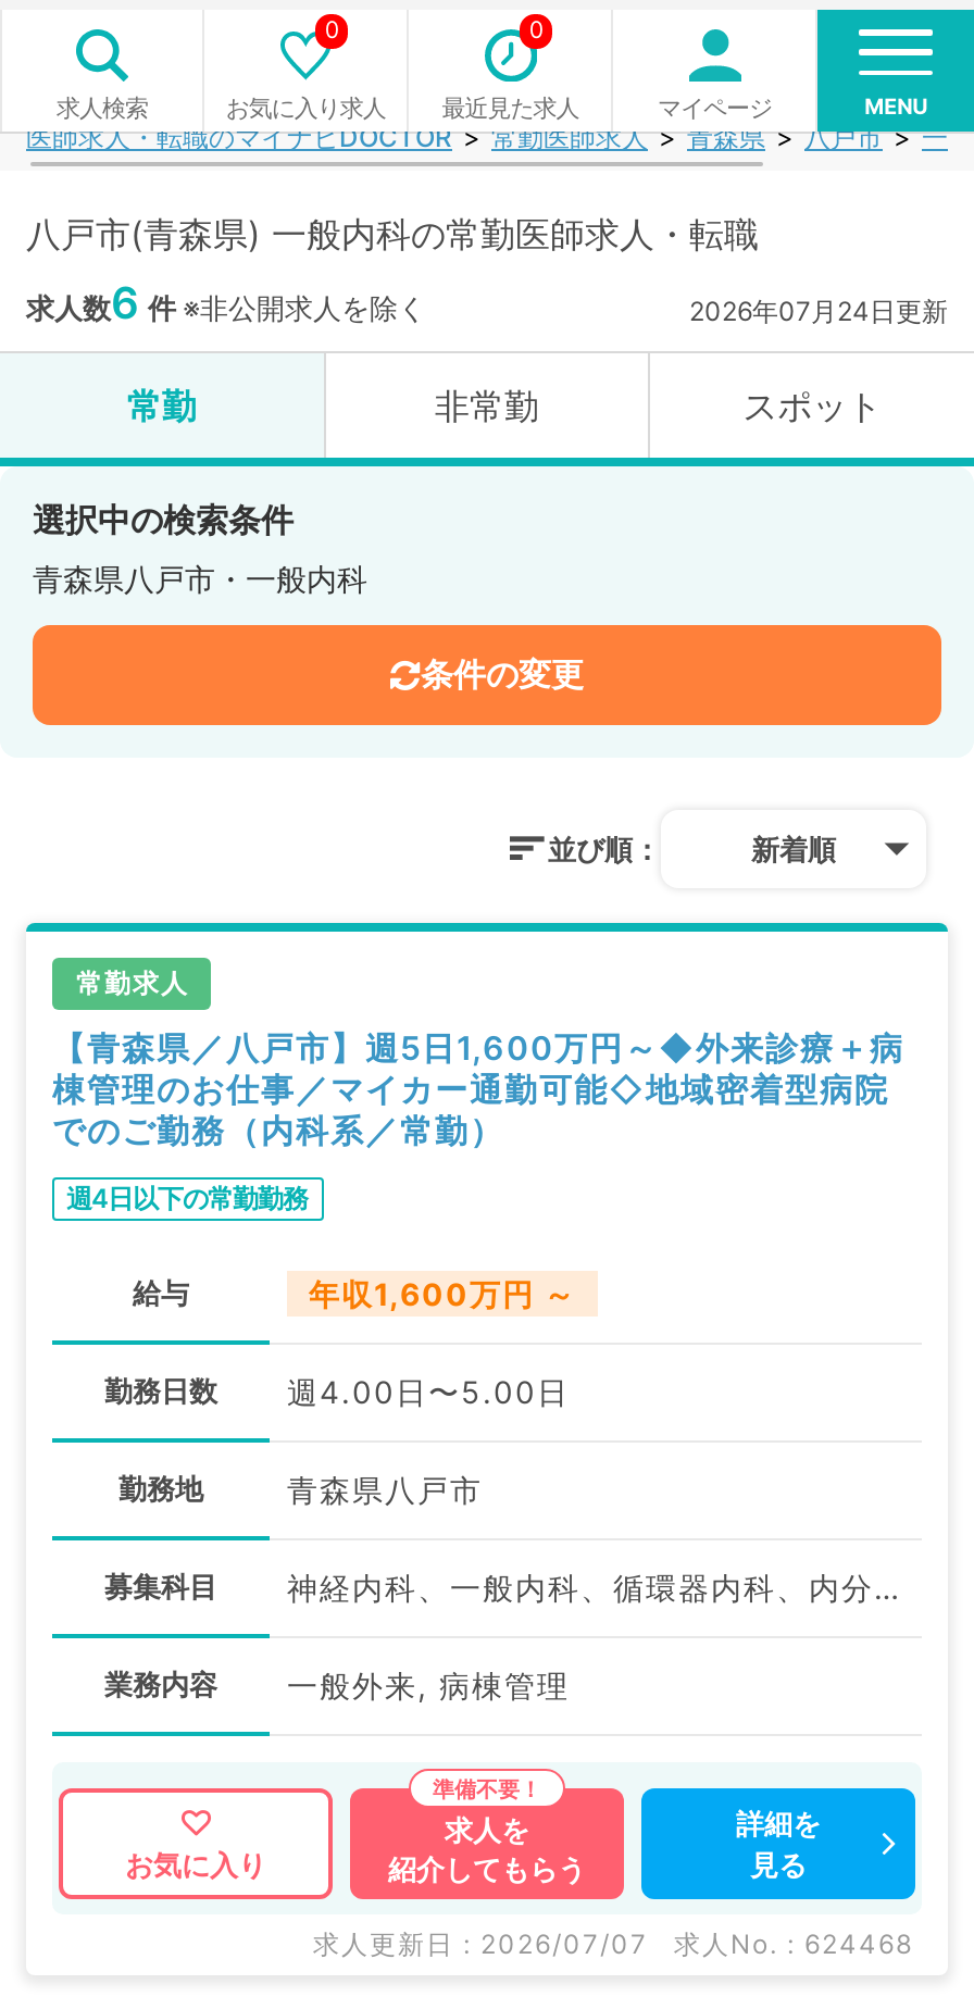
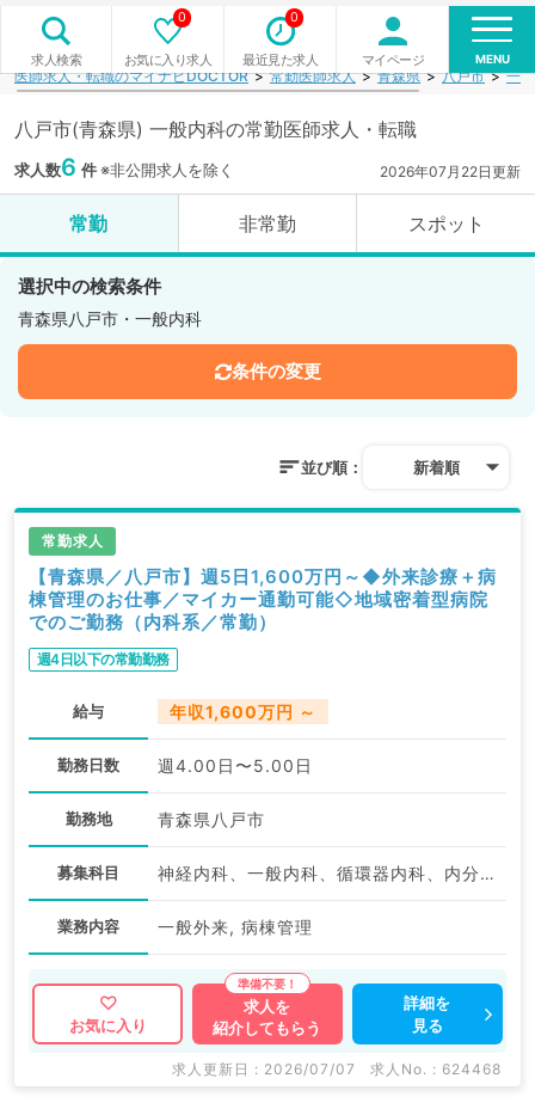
[689,295,948,327] 2026年07月24日更新 -> [380,163,521,180] 2026年07月22日更新

